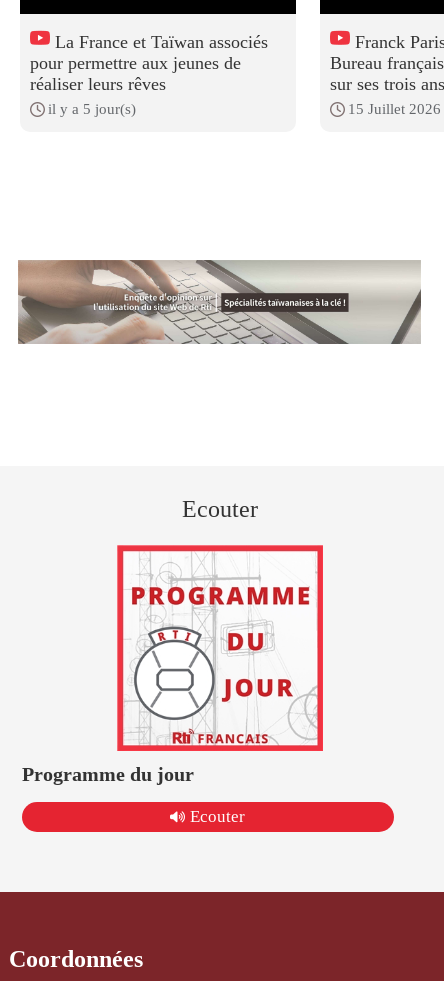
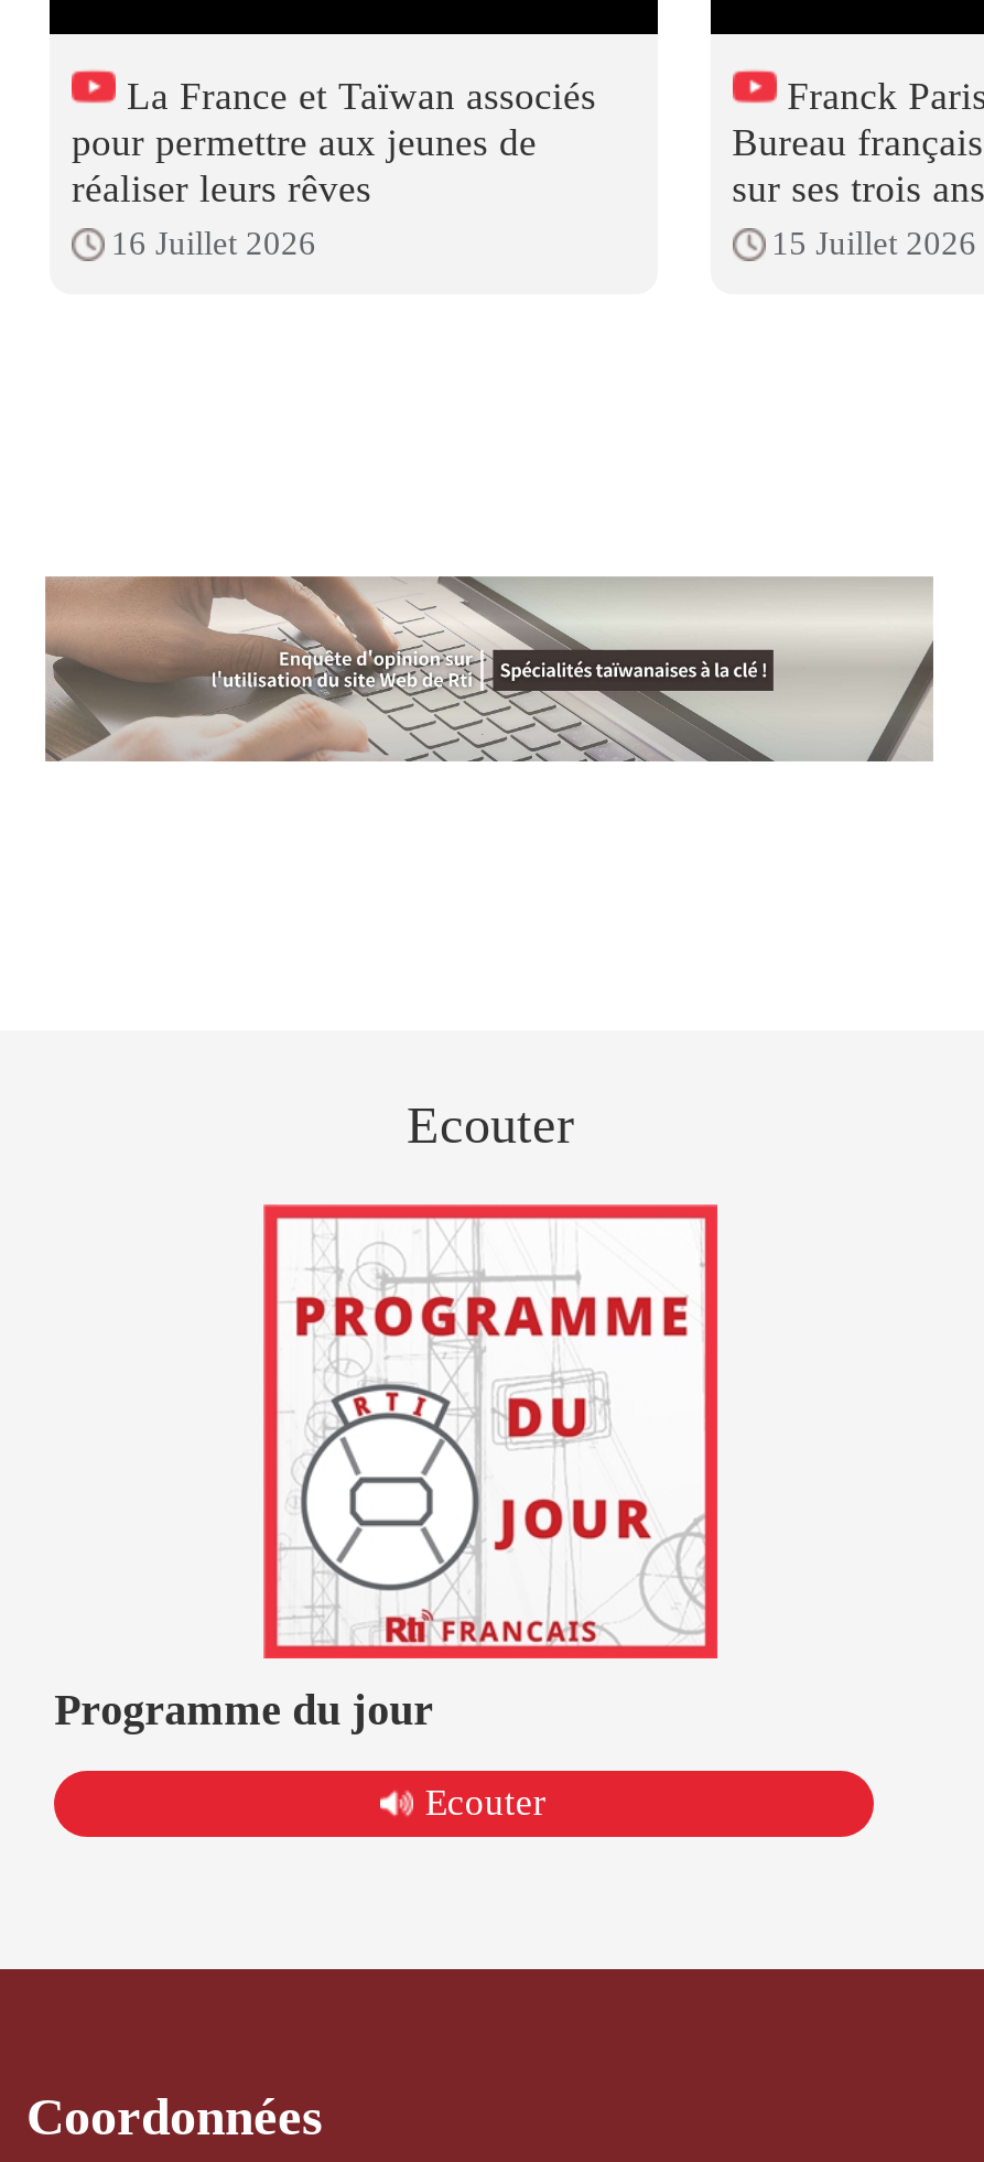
[48,101,136,117] il y a 5 jour(s) -> [111,226,316,261] 16 Juillet 2026

